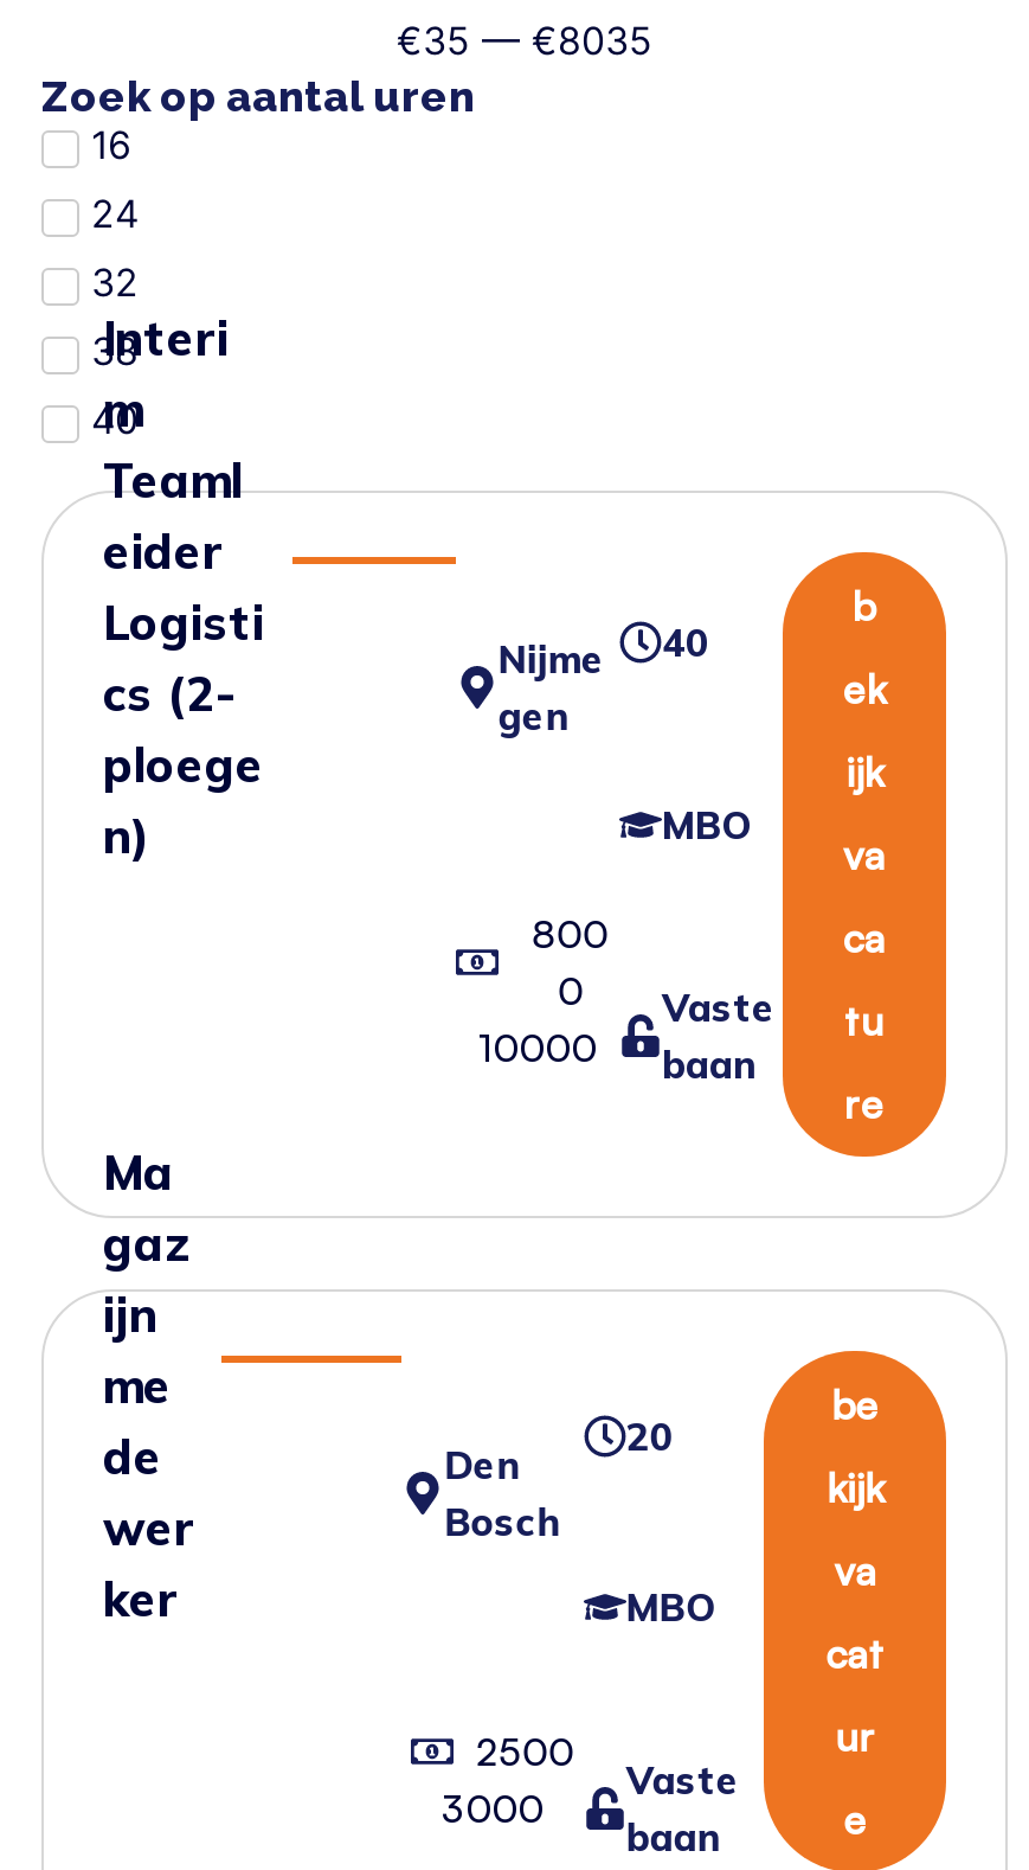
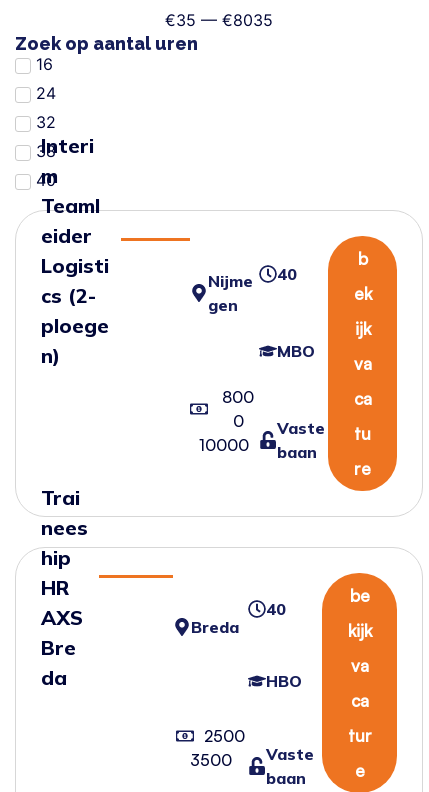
[103,1141,195,1627] Ma | gaz | ijn | me | de | wer | ker -> [41,484,88,689] Trai | nees | hip | HR | AXS | Bre | da
[626,1412,673,1460] 20 -> [266,599,286,619] 40
[445,1441,561,1545] Den | Bosch -> [191,617,239,637] Breda
[626,1584,716,1632] MBO -> [266,671,302,691] HBO
[442,1785,544,1832] 3000 -> [189,750,231,770] 3500

